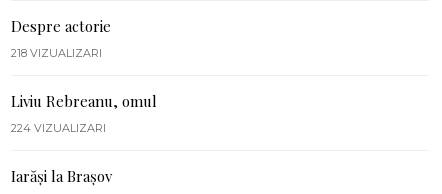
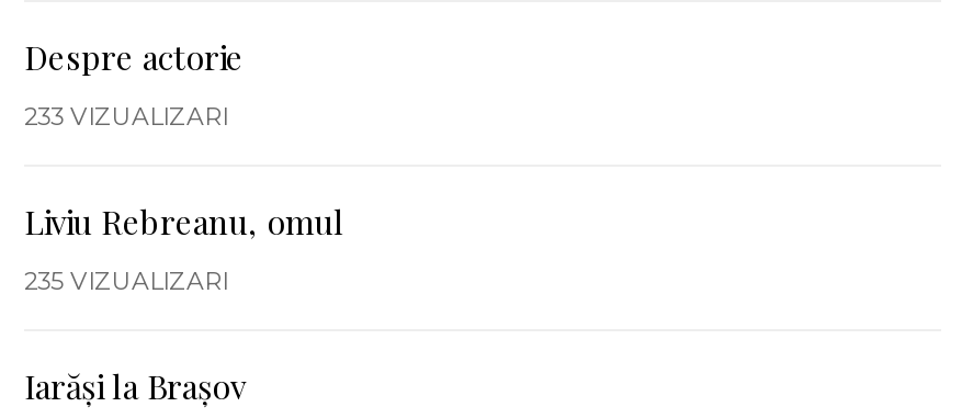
[11,46,102,60] 218 VIZUALIZARI -> [24,101,228,132] 233 VIZUALIZARI
[11,121,106,135] 224 VIZUALIZARI -> [24,266,228,297] 235 VIZUALIZARI

